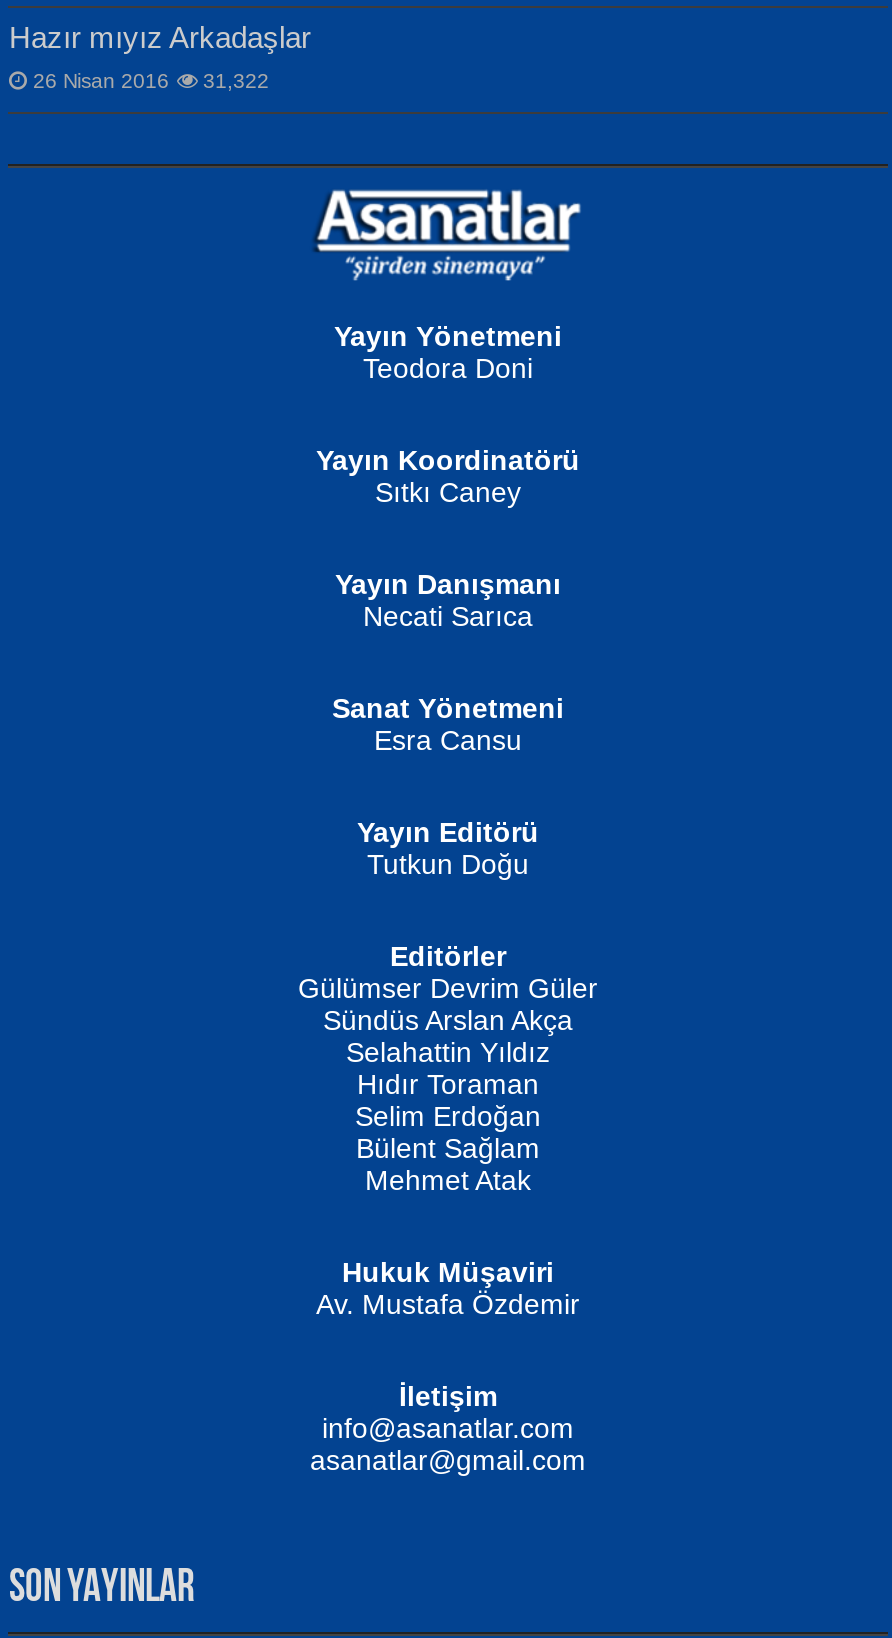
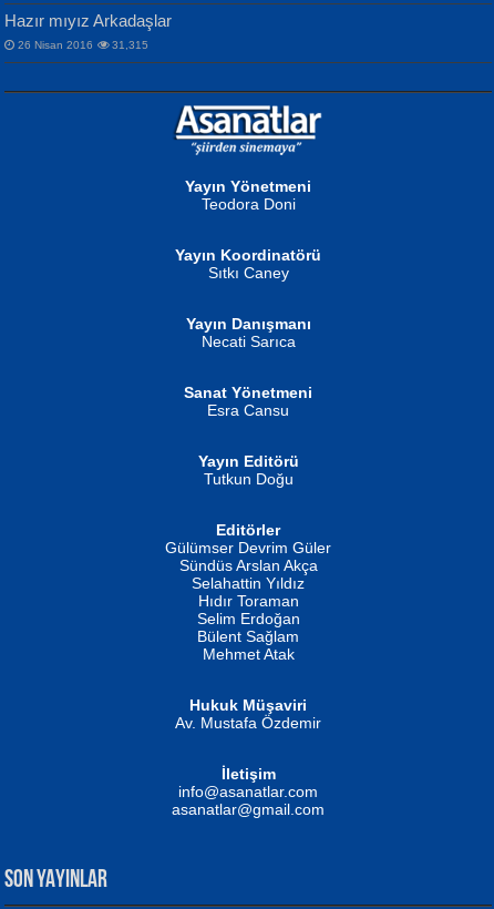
[33,70,269,92] 26 Nisan 2016 31,322 -> [18,39,149,51] 26 Nisan 2016 31,315

